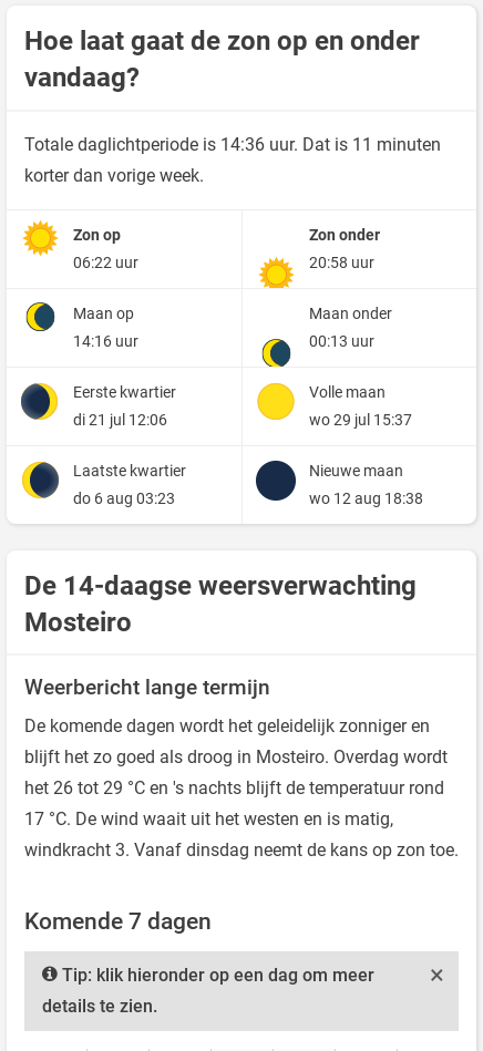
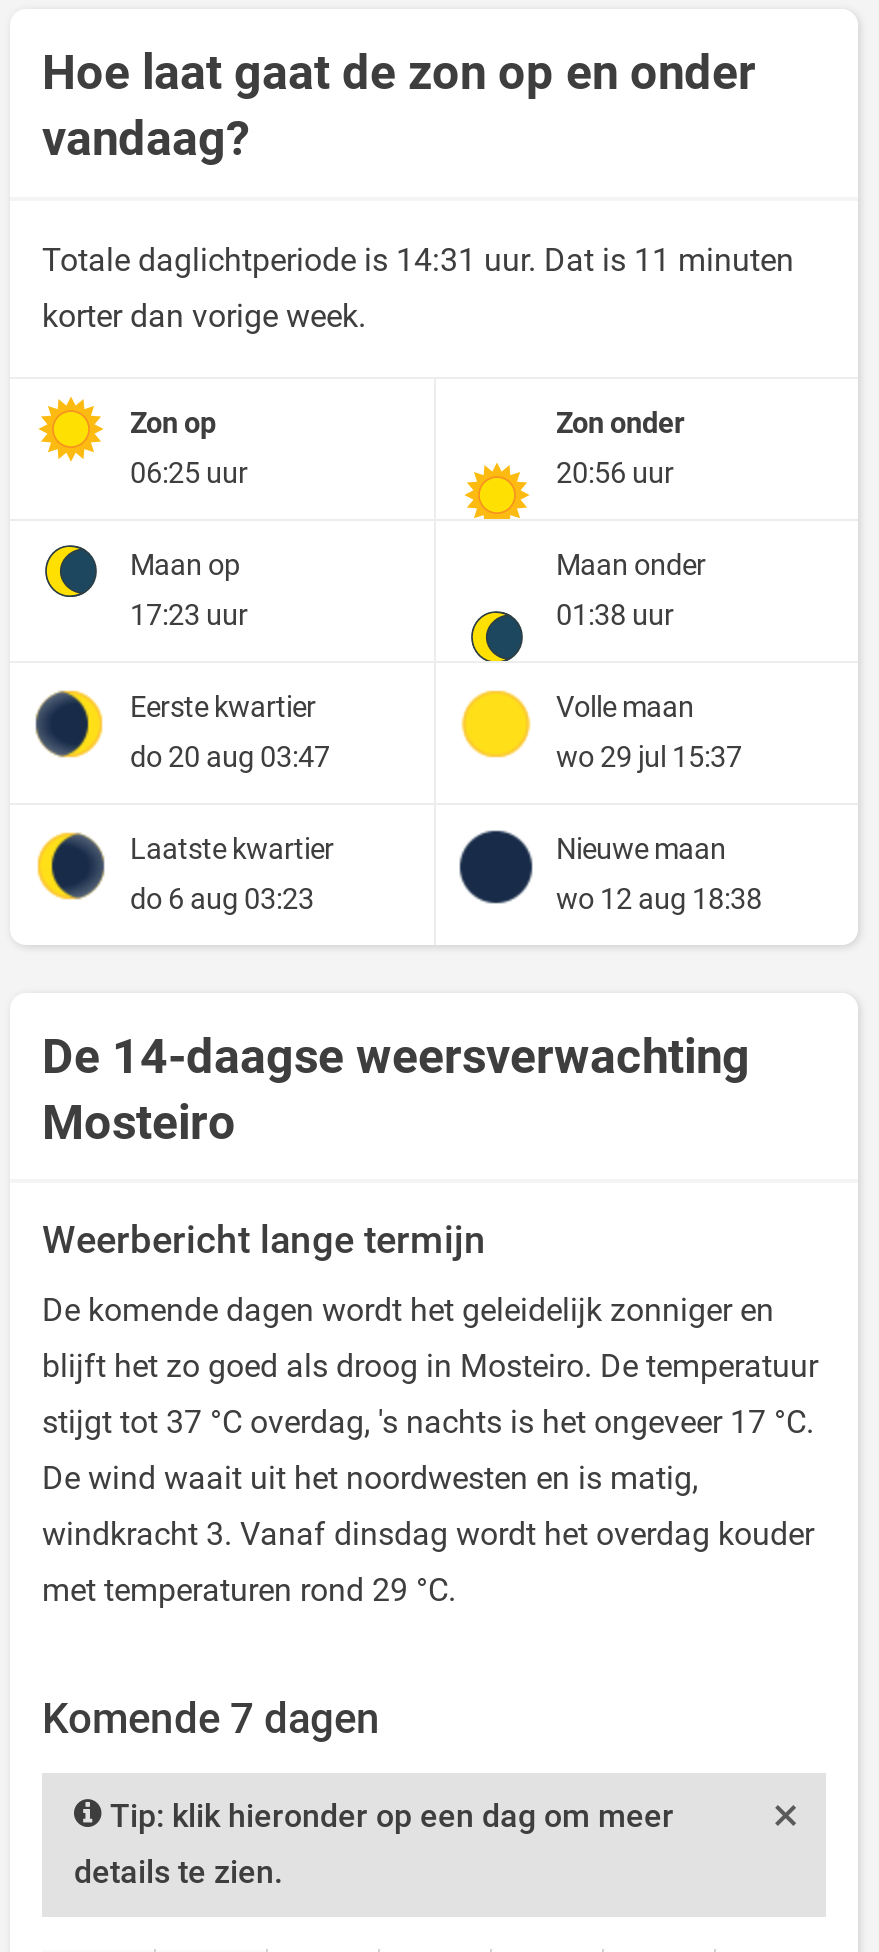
[24,134,441,155] Totale daglichtperiode is 14:36 uur. Dat is 11 minuten -> [42,241,794,279] Totale daglichtperiode is 14:31 uur. Dat is 11 minuten
[73,253,138,272] 06:22 uur -> [130,457,248,491] 06:25 uur
[309,253,374,272] 20:58 uur -> [556,457,674,491] 20:56 uur
[73,332,138,351] 14:16 uur -> [130,599,248,633] 17:23 uur
[309,332,374,351] 00:13 uur -> [556,599,674,633] 01:38 uur
[73,411,167,429] di 21 jul 12:06 -> [130,741,330,775] do 20 aug 03:47
[24,747,459,861] blijft het zo goed als droog in Mosteiro. Overdag wordt | het 26 tot 29 °C en 's nachts blijft de temperatuur rond | 17 °C. De wind waait uit het westen en is matig, | windkracht 3. Vanaf dinsdag neemt de kans op zon toe. -> [42,1348,818,1610] blijft het zo goed als droog in Mosteiro. De temperatuur | stijgt tot 37 °C overdag, 's nachts is het ongeveer 17 °C. | De wind waait uit het noordwesten en is matig, | windkracht 3. Vanaf dinsdag wordt het overdag kouder | met temperaturen rond 29 °C.

